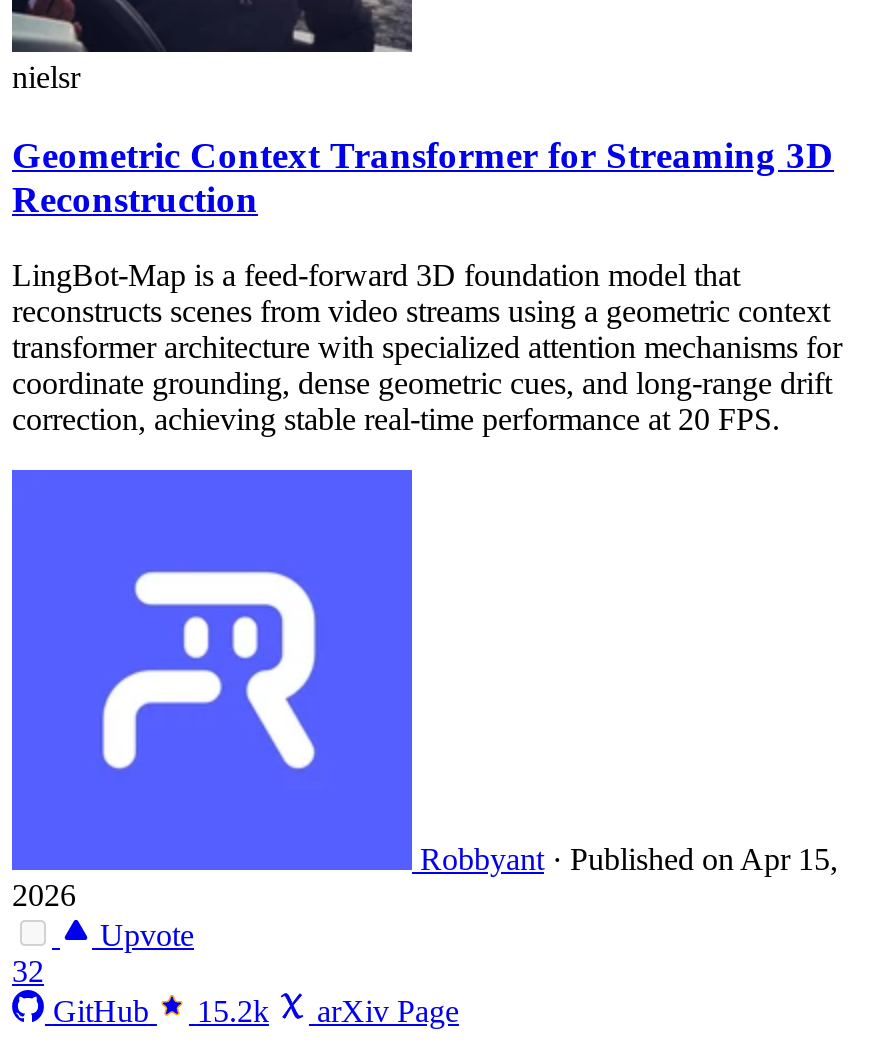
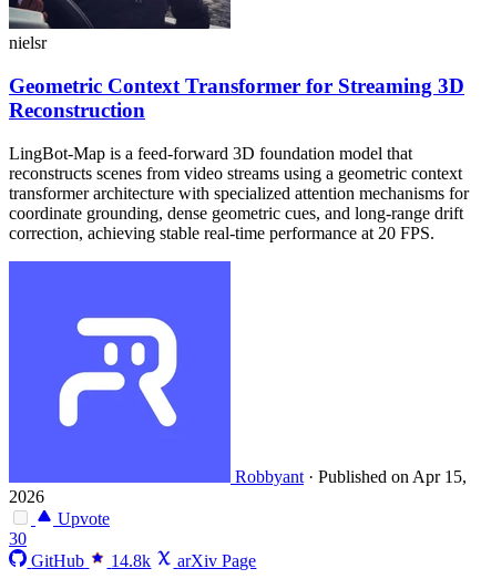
[12,955,44,989] 32 -> [9,529,27,547] 30
[53,995,459,1029] GitHub 15.2k arXiv Page -> [32,551,257,570] GitHub 14.8k arXiv Page

